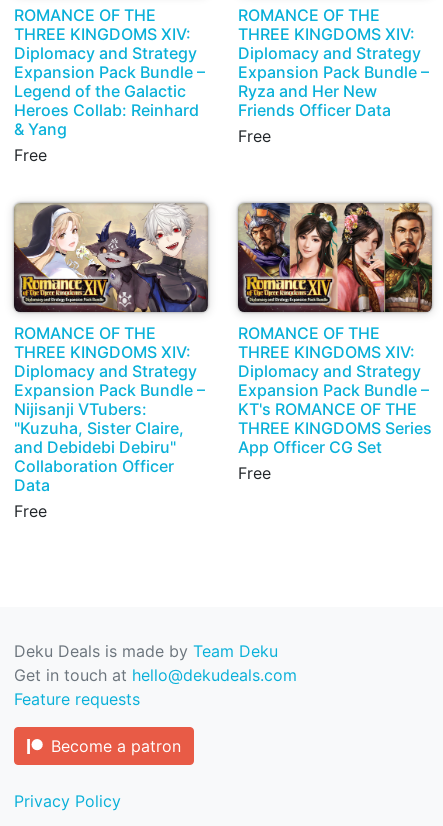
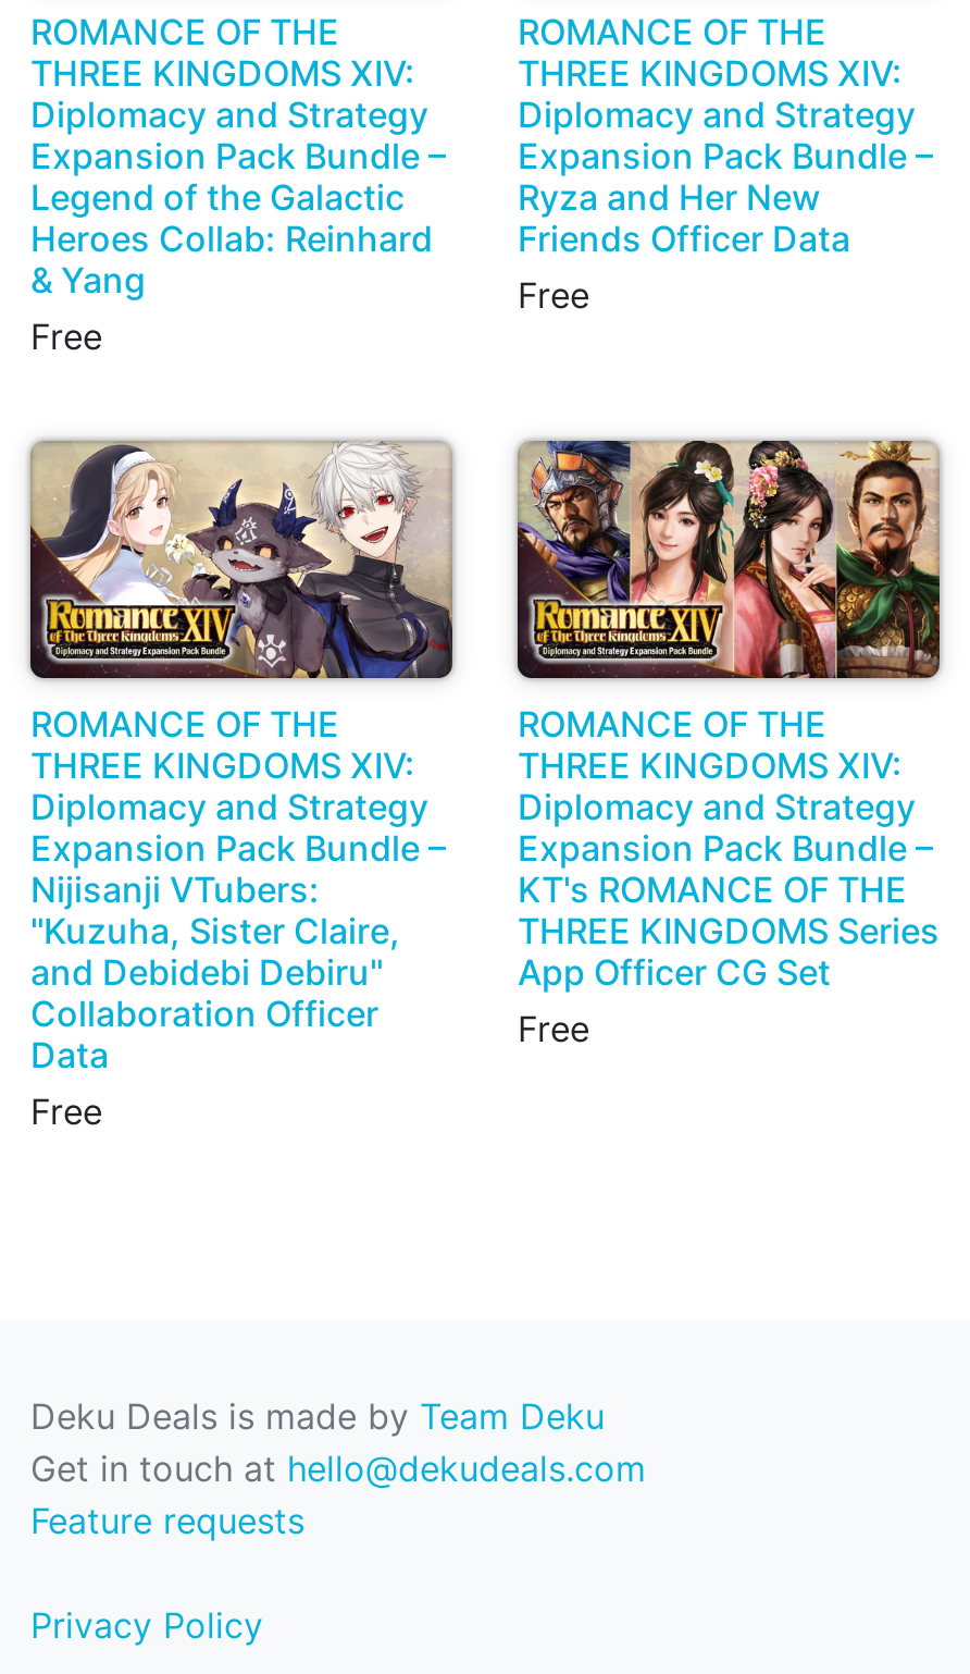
[51,736,181,756] Become a patron -> none

